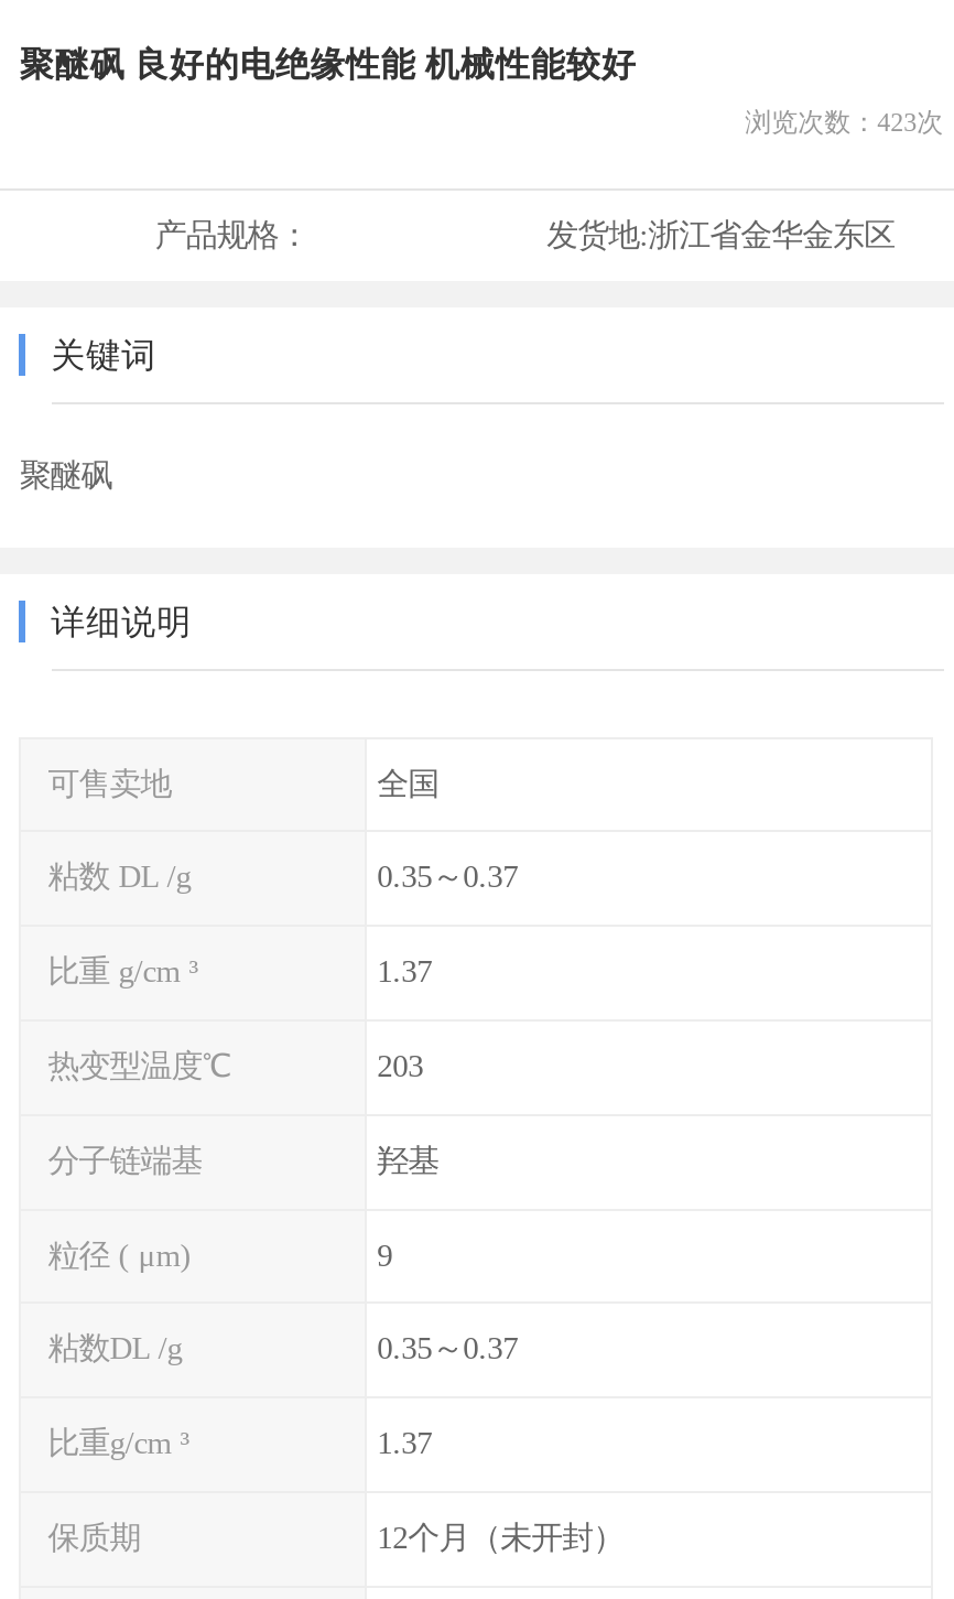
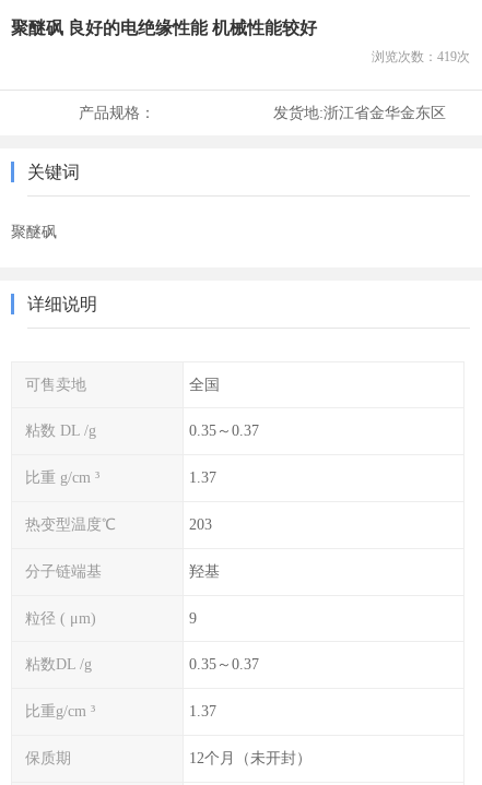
[745,106,943,137] 浏览次数：423次 -> [371,49,470,64] 浏览次数：419次

